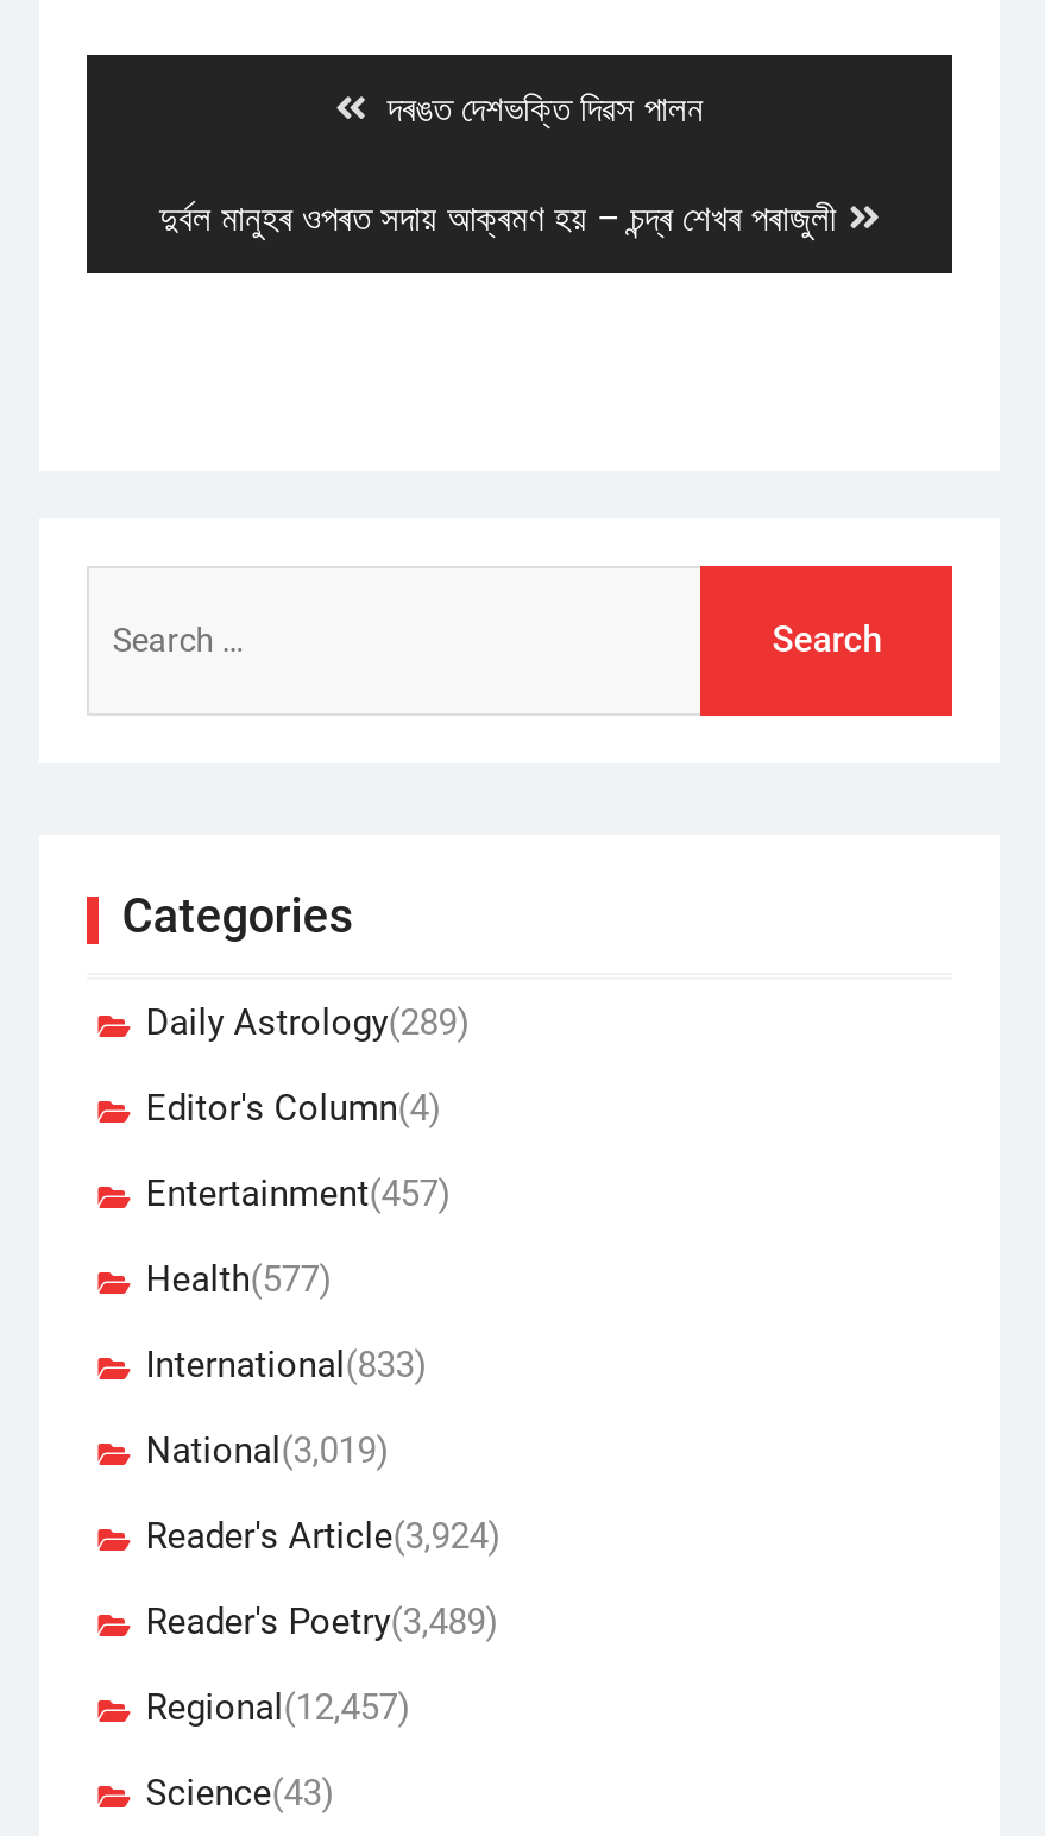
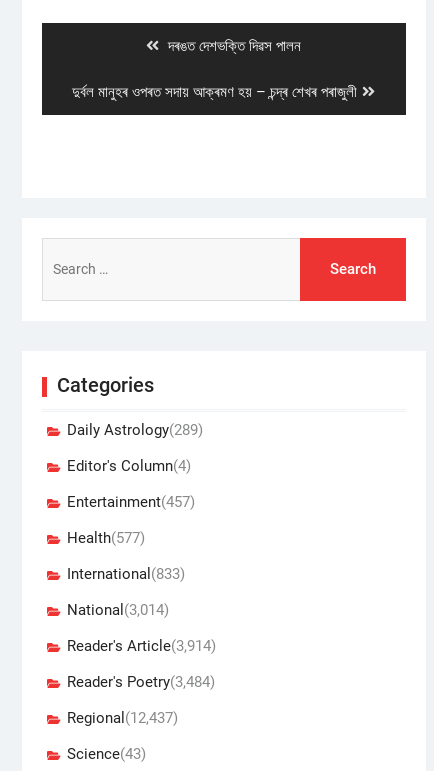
[146,1428,388,1471] National(3,019) -> [67,600,169,618] National(3,014)
[146,1514,500,1557] Reader's Article(3,924) -> [67,636,216,654] Reader's Article(3,914)
[146,1599,497,1642] Reader's Poetry(3,489) -> [67,672,215,690] Reader's Poetry(3,484)
[146,1685,409,1728] Regional(12,457) -> [67,708,178,726] Regional(12,437)

